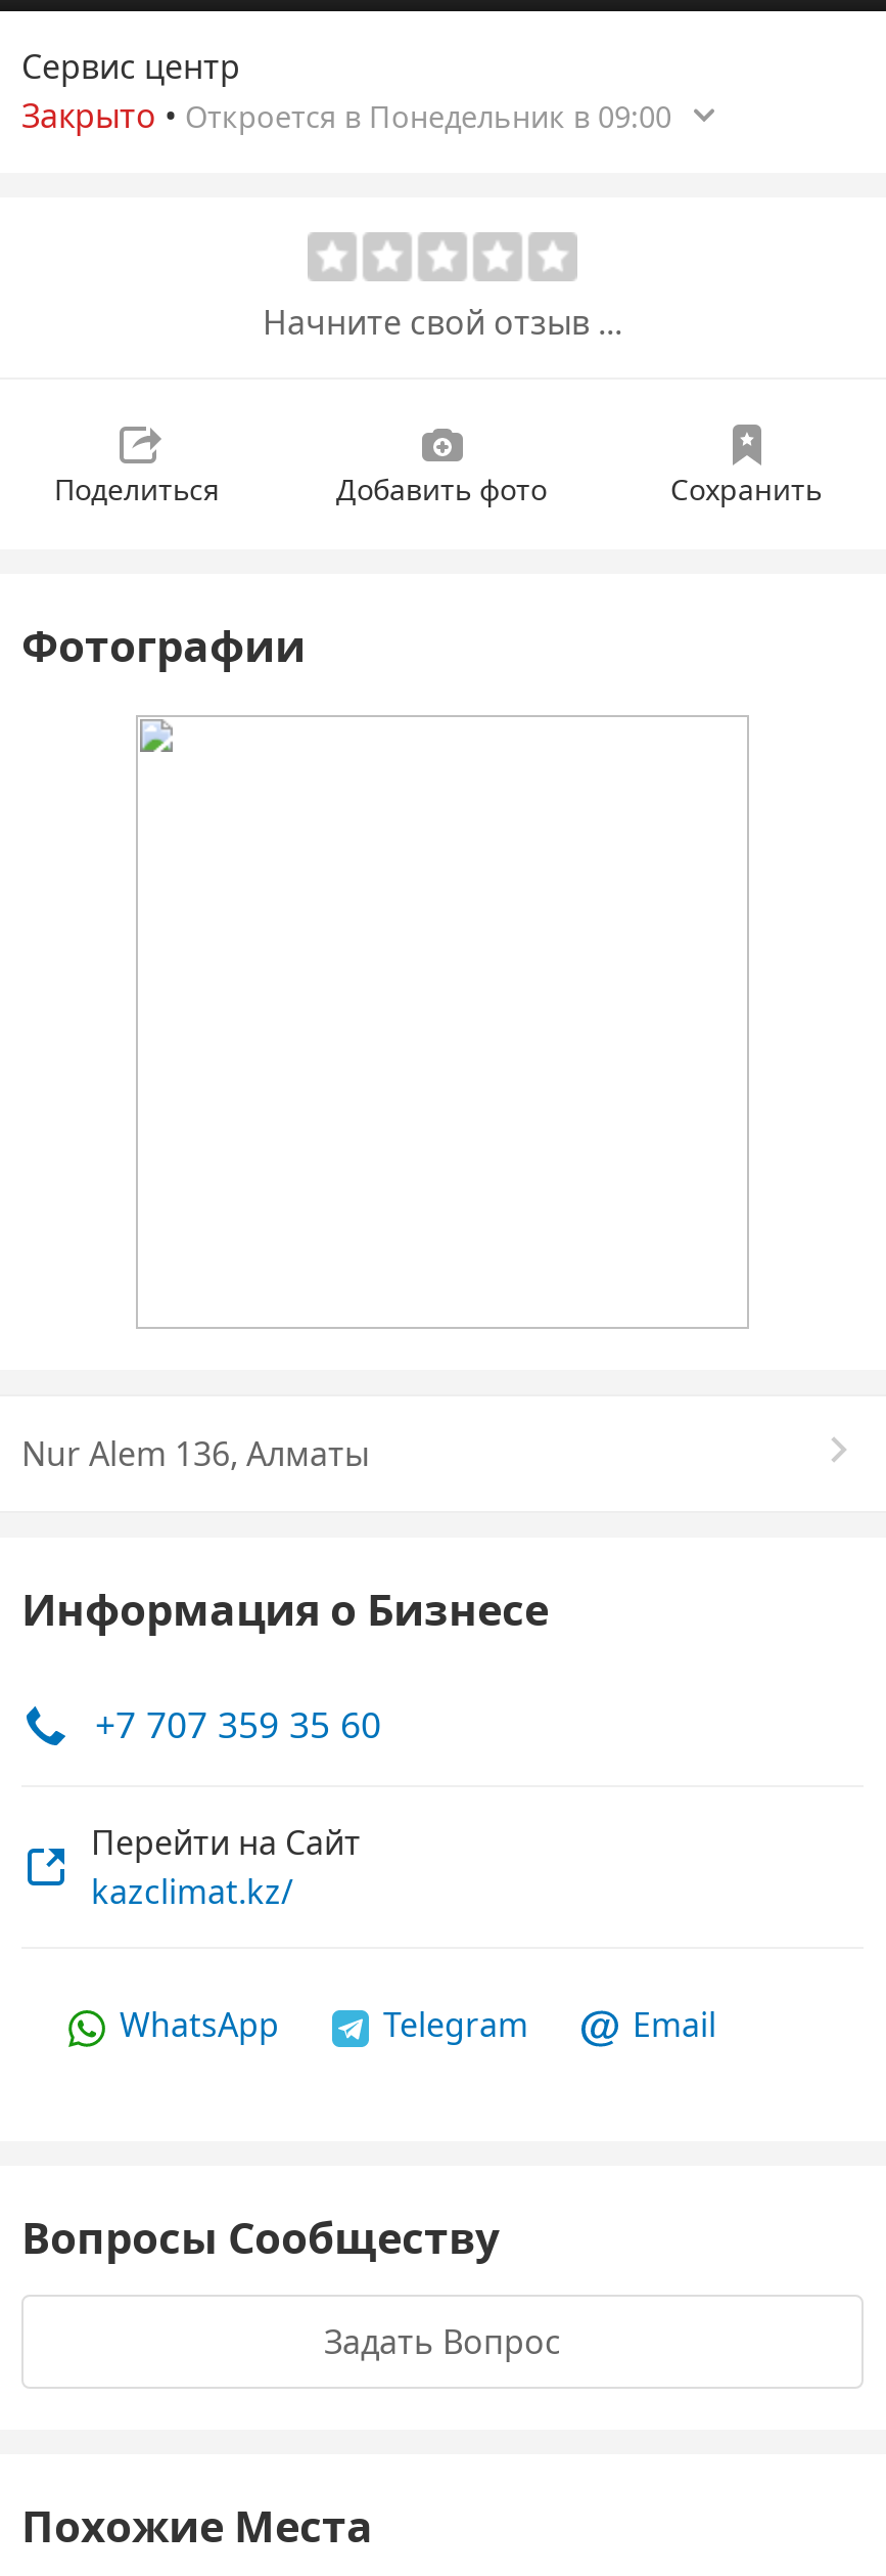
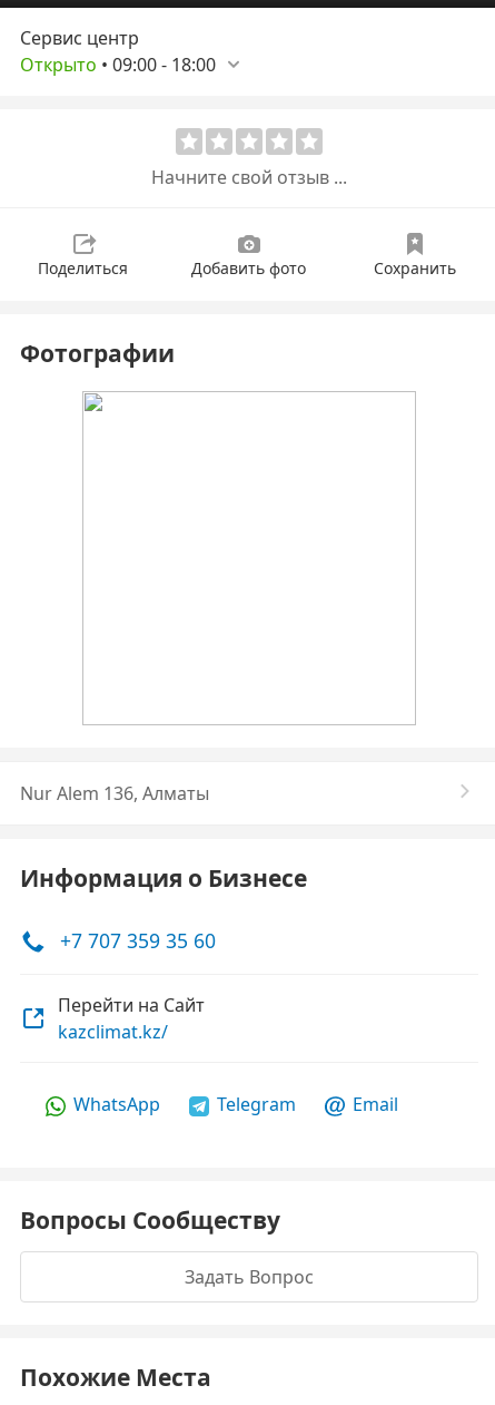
[21,93,671,138] Закрыто • Откроется в Понедельник в 09:00 -> [20,52,216,77] Открыто • 09:00 - 18:00

